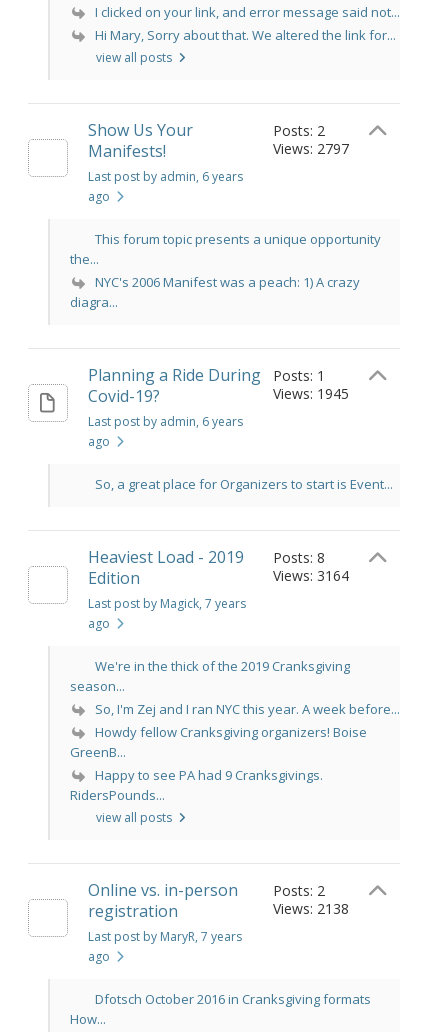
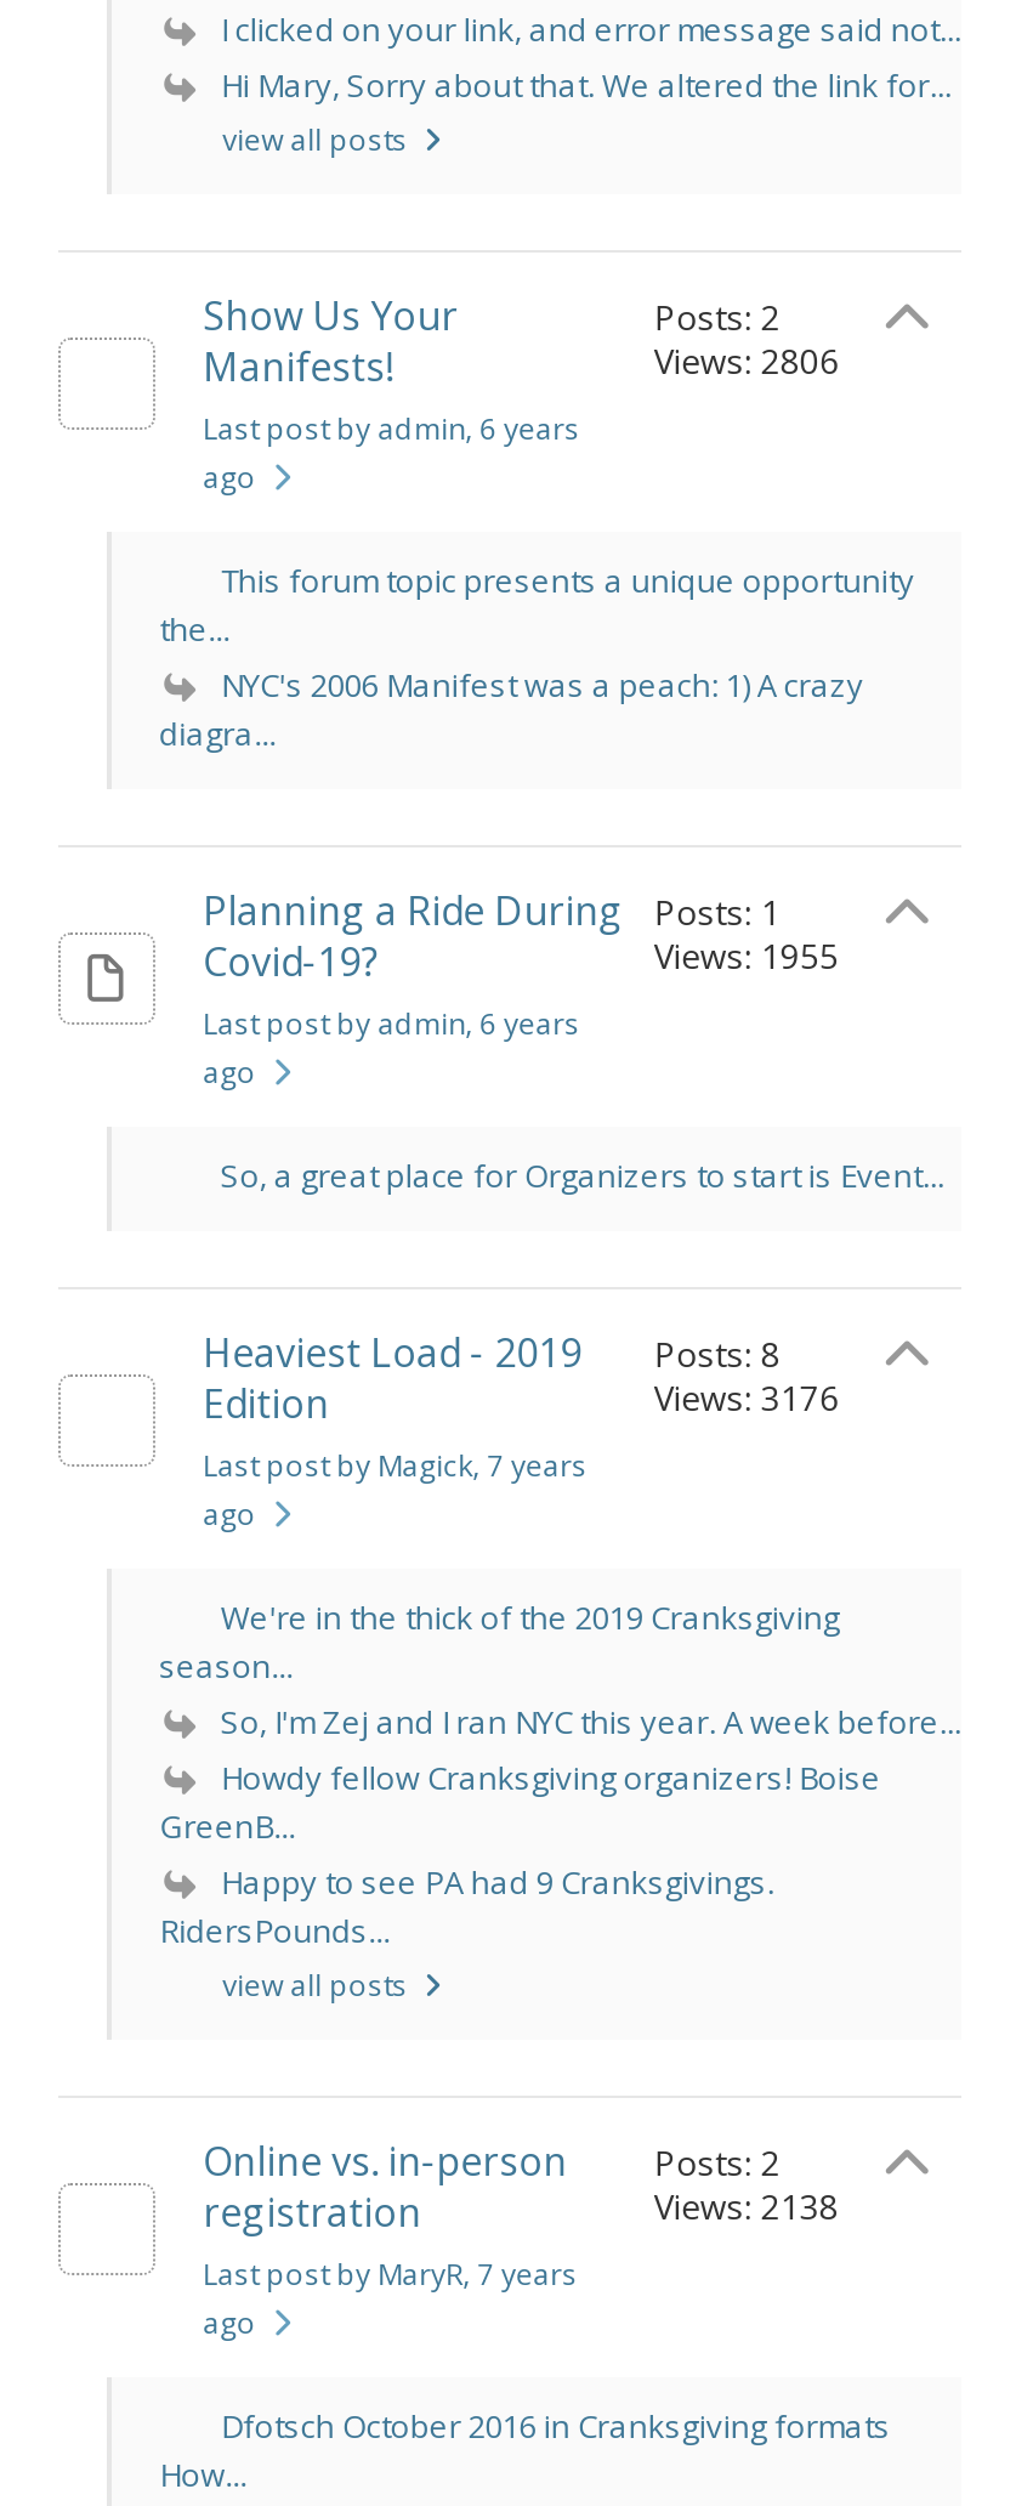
[273,139,349,158] Views: 2797 -> [654,338,839,384] Views: 2806
[273,384,349,403] Views: 1945 -> [654,933,839,979] Views: 1955
[273,566,349,585] Views: 3164 -> [654,1375,839,1421] Views: 3176

